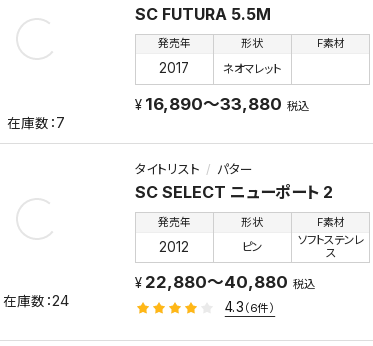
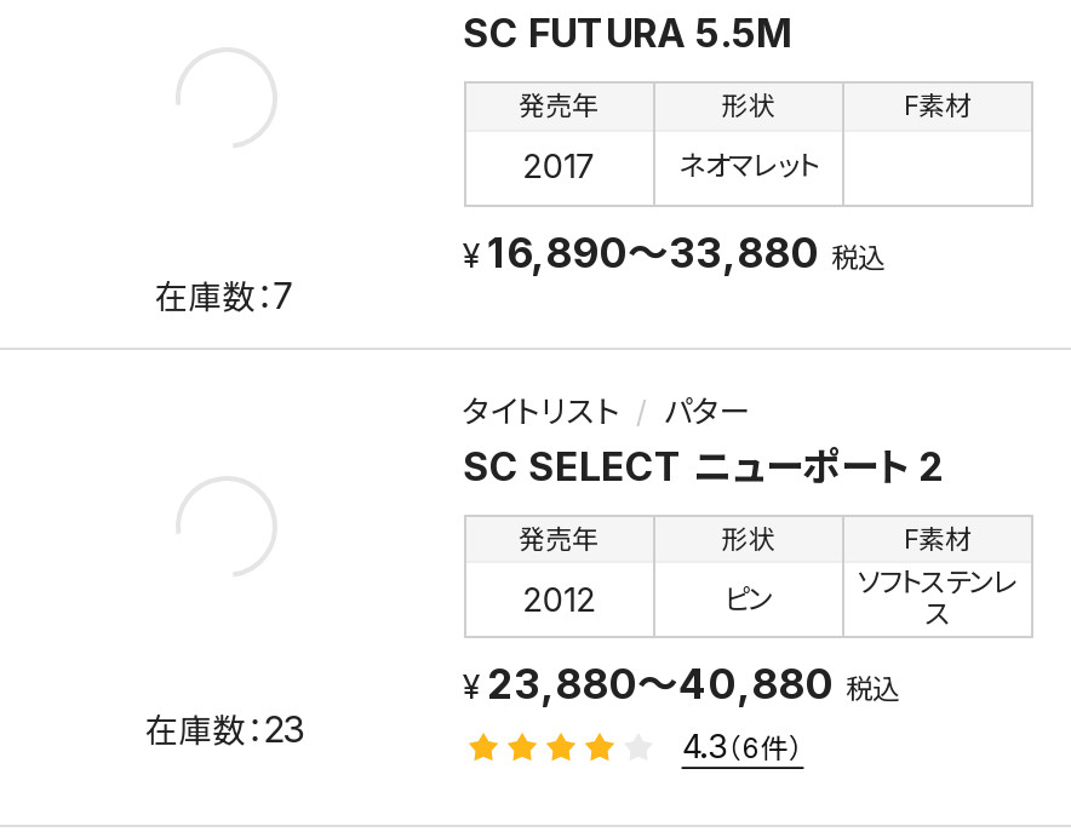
[144,272,314,292] 22,880～40,880 税込 -> [487,660,899,708] 23,880～40,880 税込
[52,291,69,310] 24 -> [264,705,305,751] 23

